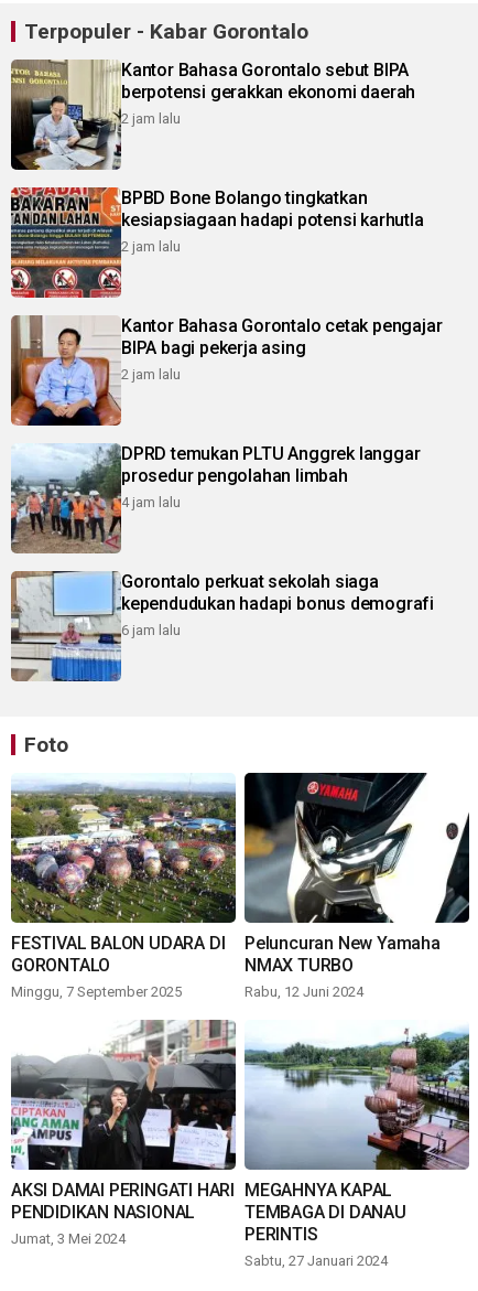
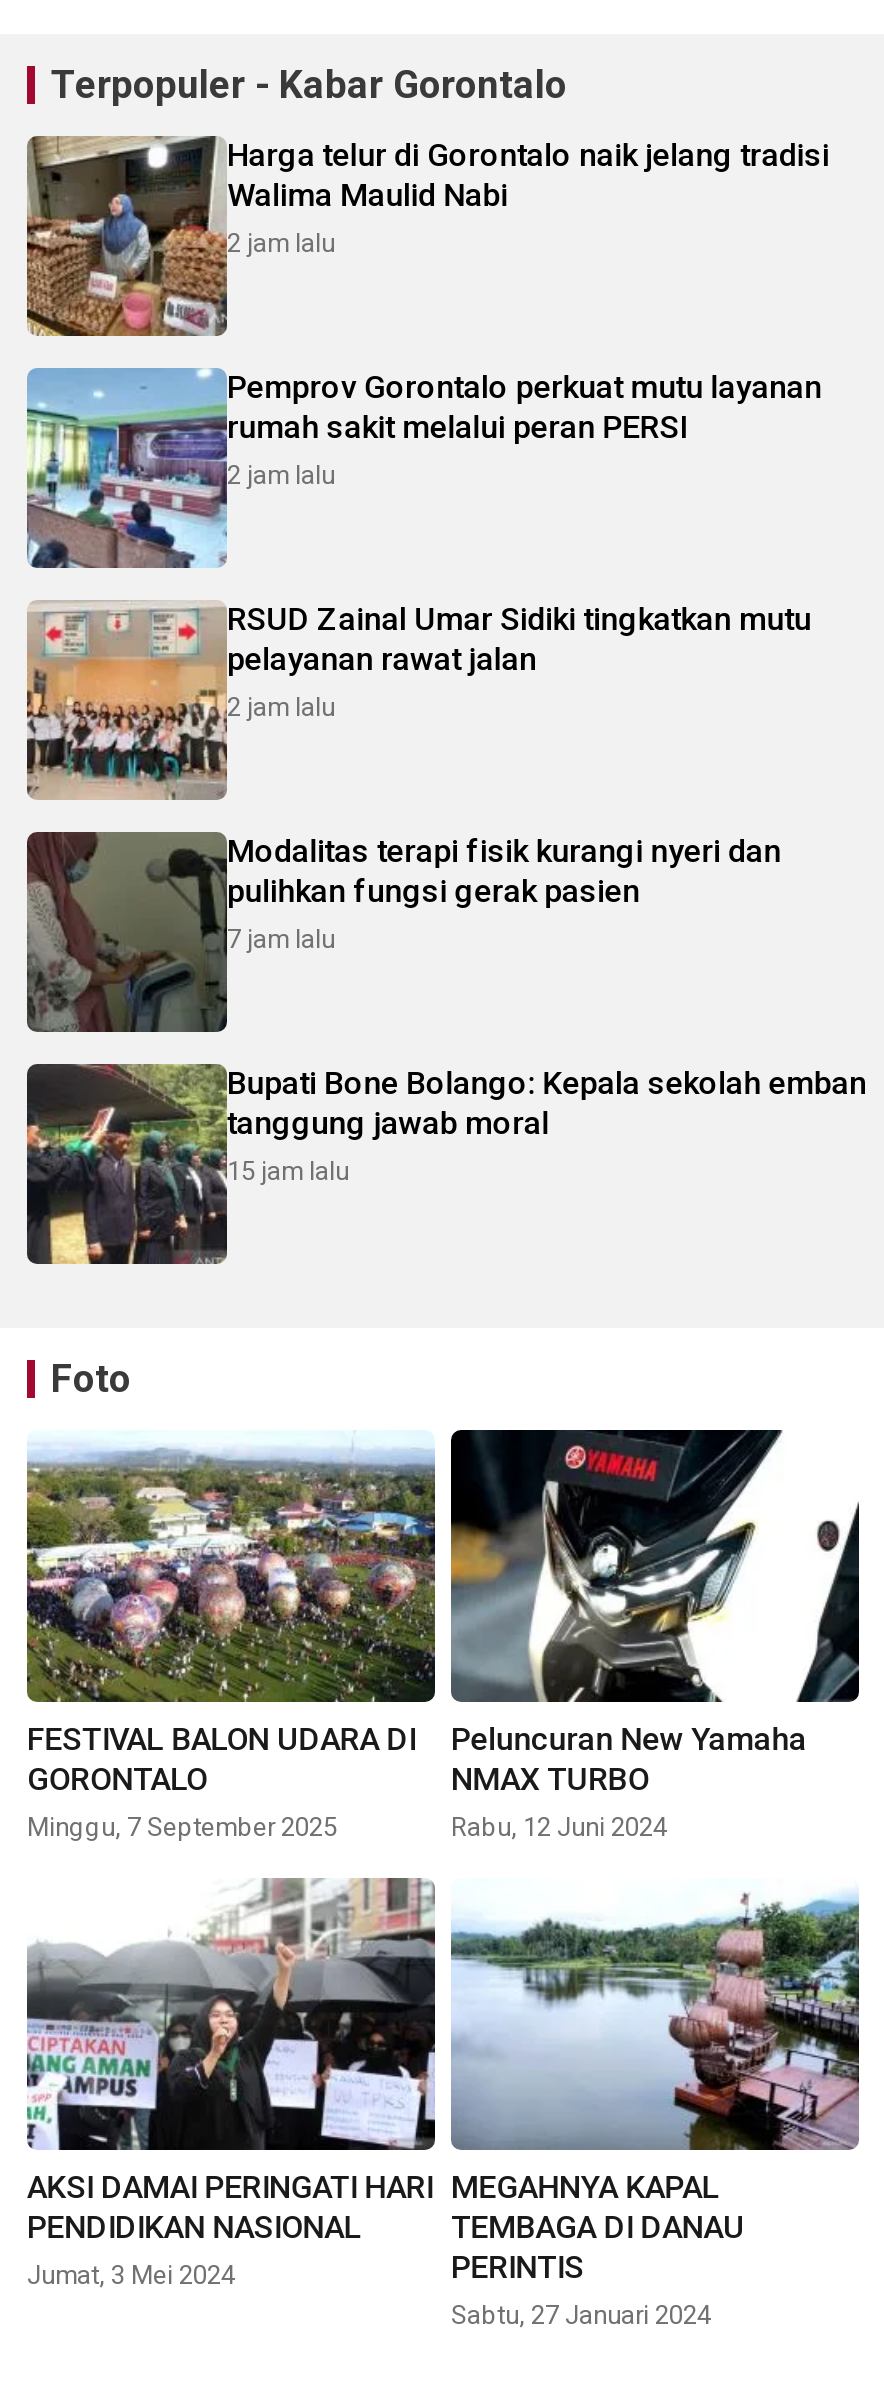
[10,60,415,171] [image] | Kantor Bahasa Gorontalo sebut BIPA | berpotensi gerakkan ekonomi daerah -> [25,136,829,338] [image] | Harga telur di Gorontalo naik jelang tradisi | Walima Maulid Nabi
[10,186,424,299] [image] | BPBD Bone Bolango tingkatkan | kesiapsiagaan hadapi potensi karhutla -> [27,366,822,570] [image] | Pemprov Gorontalo perkuat mutu layanan | rumah sakit melalui peran PERSI
[10,315,442,427] [image] | Kantor Bahasa Gorontalo cetak pengajar | BIPA bagi pekerja asing -> [27,600,811,800] [image] | RSUD Zainal Umar Sidiki tingkatkan mutu | pelayanan rawat jalan
[10,443,420,553] [image] | DPRD temukan PLTU Anggrek langgar | prosedur pengolahan limbah | 4 jam lalu -> [25,830,781,1034] [image] | Modalitas terapi fisik kurangi nyeri dan | pulihkan fungsi gerak pasien | 7 jam lalu
[10,570,434,681] [image] | Gorontalo perkuat sekolah siaga | kependudukan hadapi bonus demografi | 6 jam lalu -> [25,1062,867,1266] [image] | Bupati Bone Bolango: Kepala sekolah emban | tanggung jawab moral | 15 jam lalu

